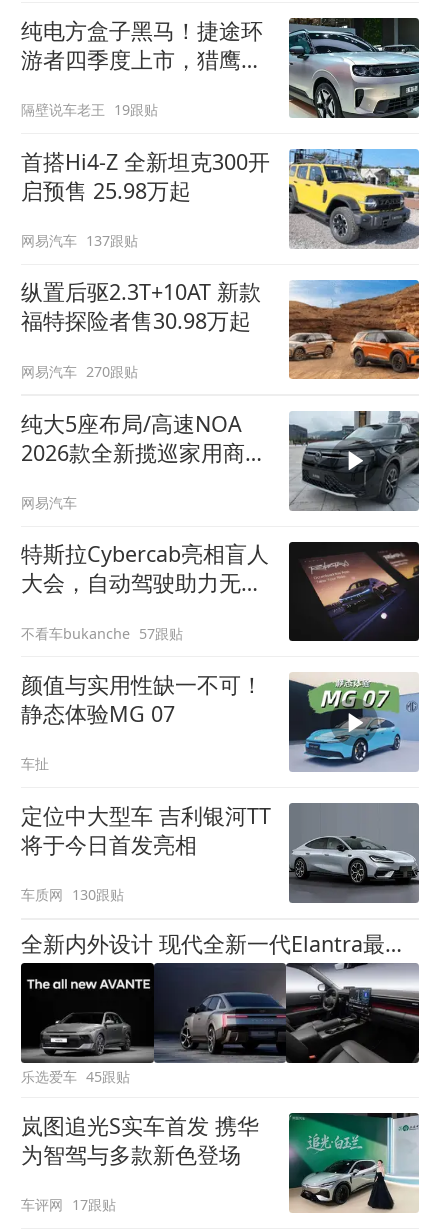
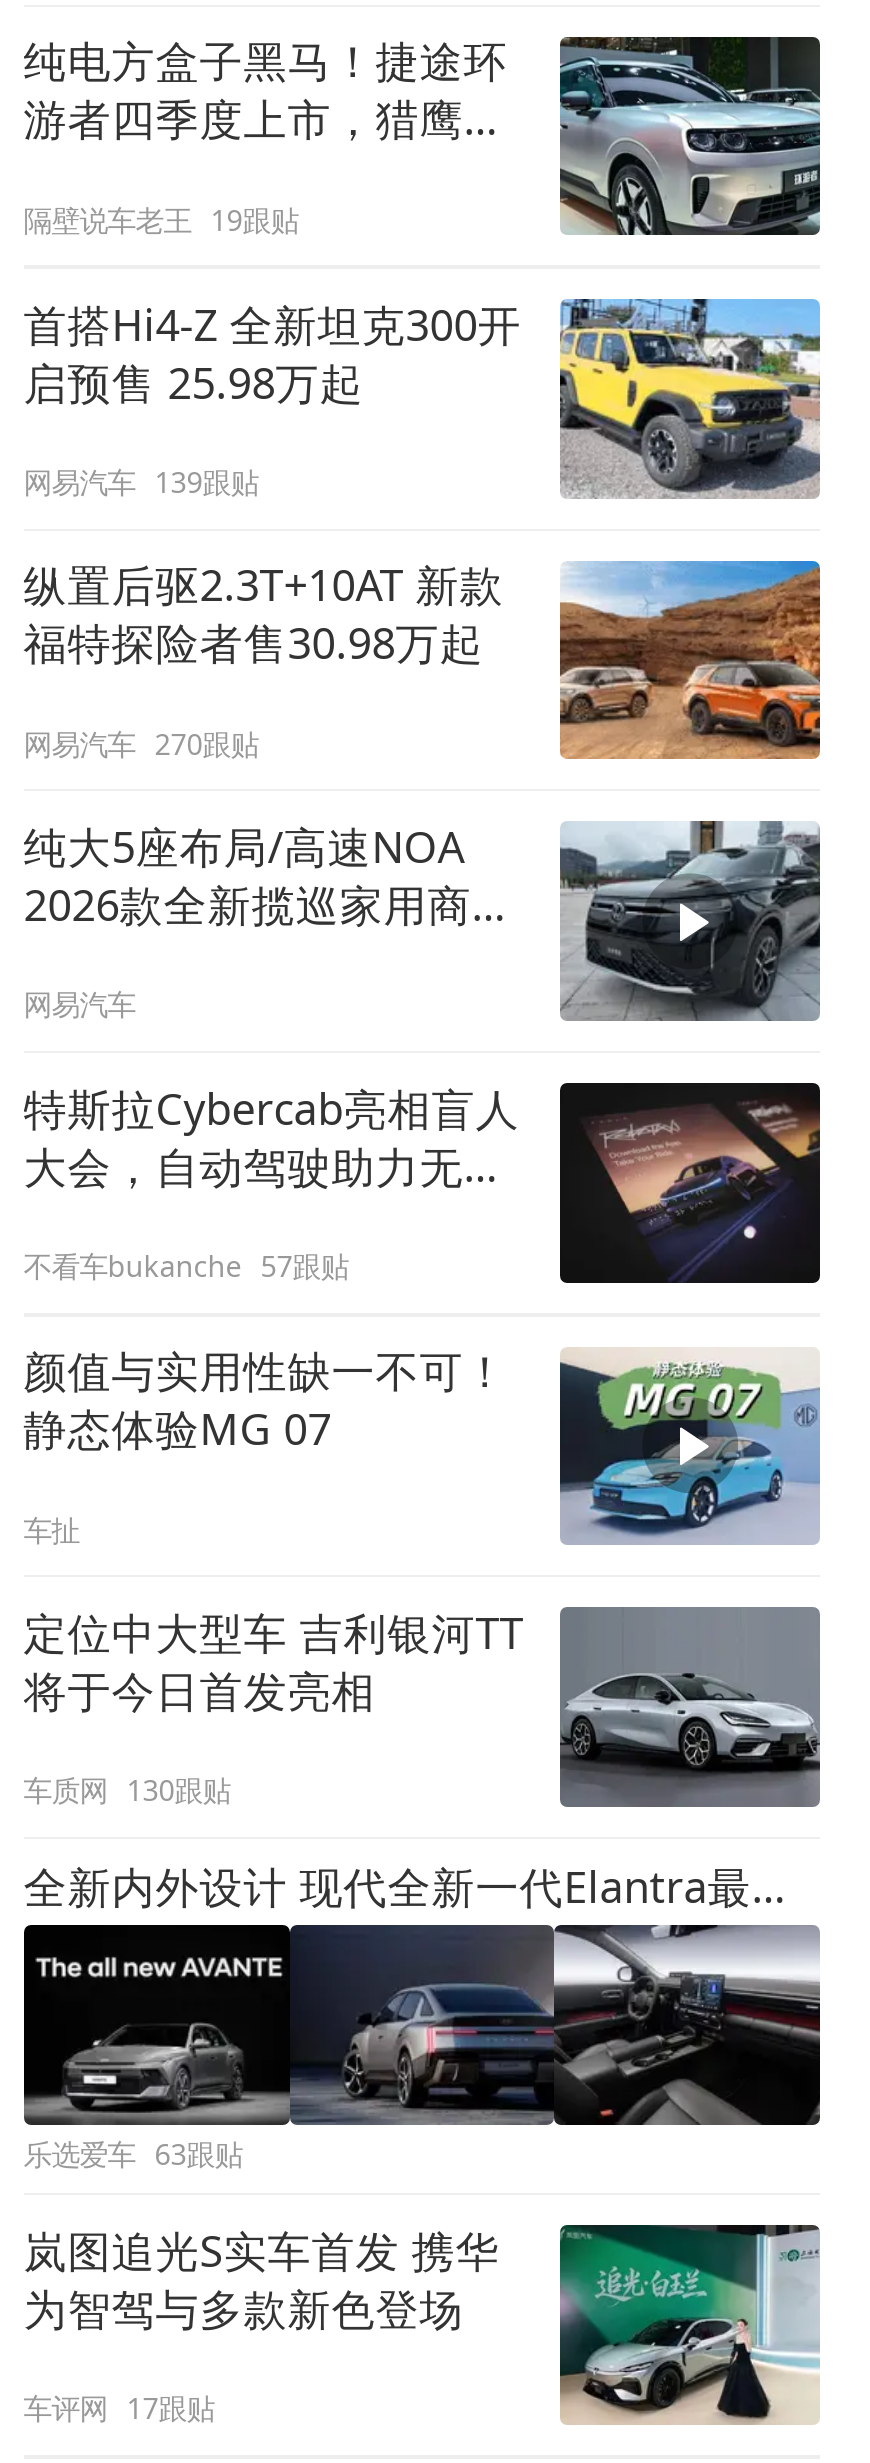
[21,231,138,250] 网易汽车 137跟贴 -> [23,463,259,501] 网易汽车 139跟贴
[21,1067,130,1086] 乐选爱车 45跟贴 -> [23,2134,243,2172] 乐选爱车 63跟贴

